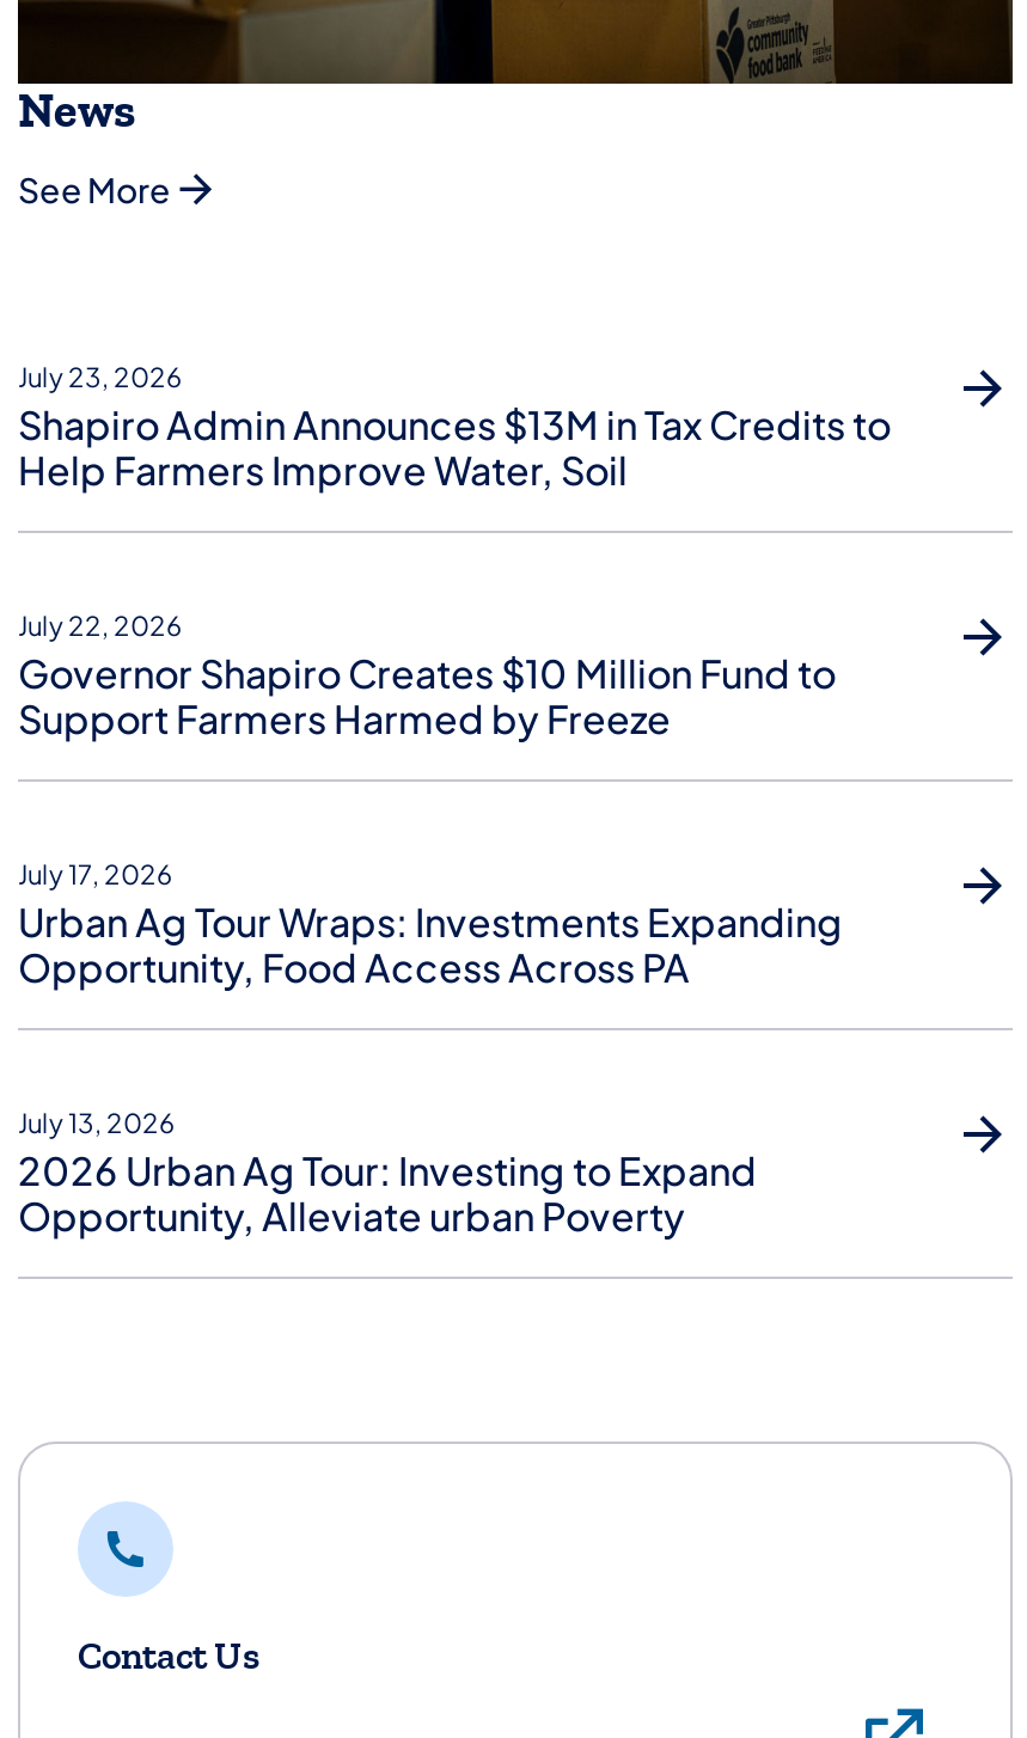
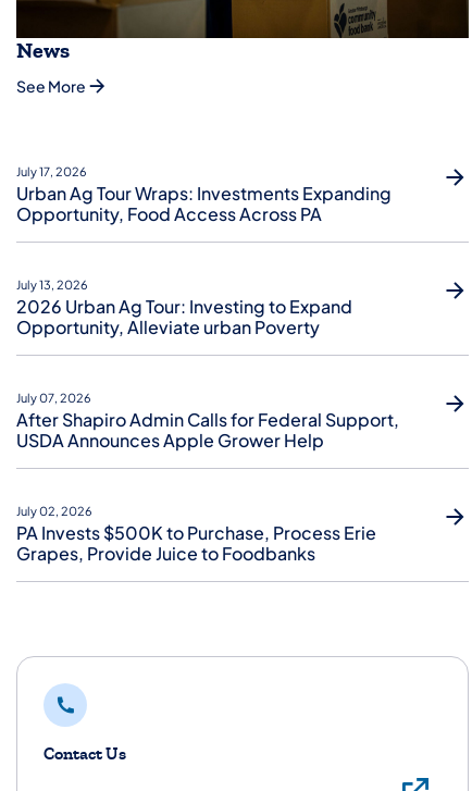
[18,361,891,744] July 23, 2026 | Shapiro Admin Announces $13M in Tax Credits to | Help Farmers Improve Water, Soil | July 22, 2026 | Governor Shapiro Creates $10 Million Fund to | Support Farmers Harmed by Freeze -> none
moved [18,859,843,1241] -> [16,165,392,339]: July 17, 2026 | Urban Ag Tour Wraps: Investments Expanding | Opportunity, Food Access Across PA | July 13, 2026 | 2026 Urban Ag Tour: Investing to Expand | Opportunity, Alleviate urban Poverty
none -> [16,391,399,565] July 07, 2026 | After Shapiro Admin Calls for Federal Support, | USDA Announces Apple Grower Help | July 02, 2026 | PA Invests $500K to Purchase, Process Erie | Grapes, Provide Juice to Foodbanks

